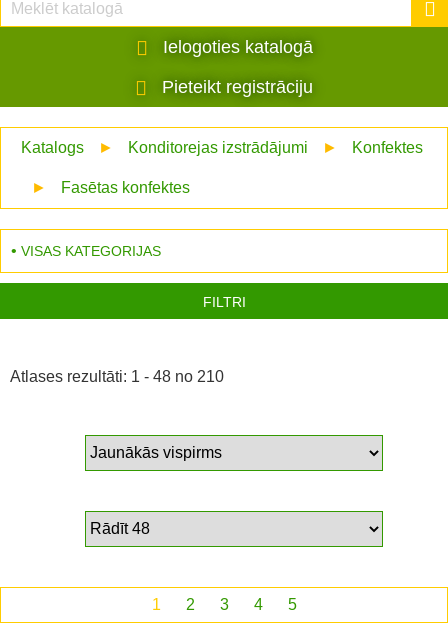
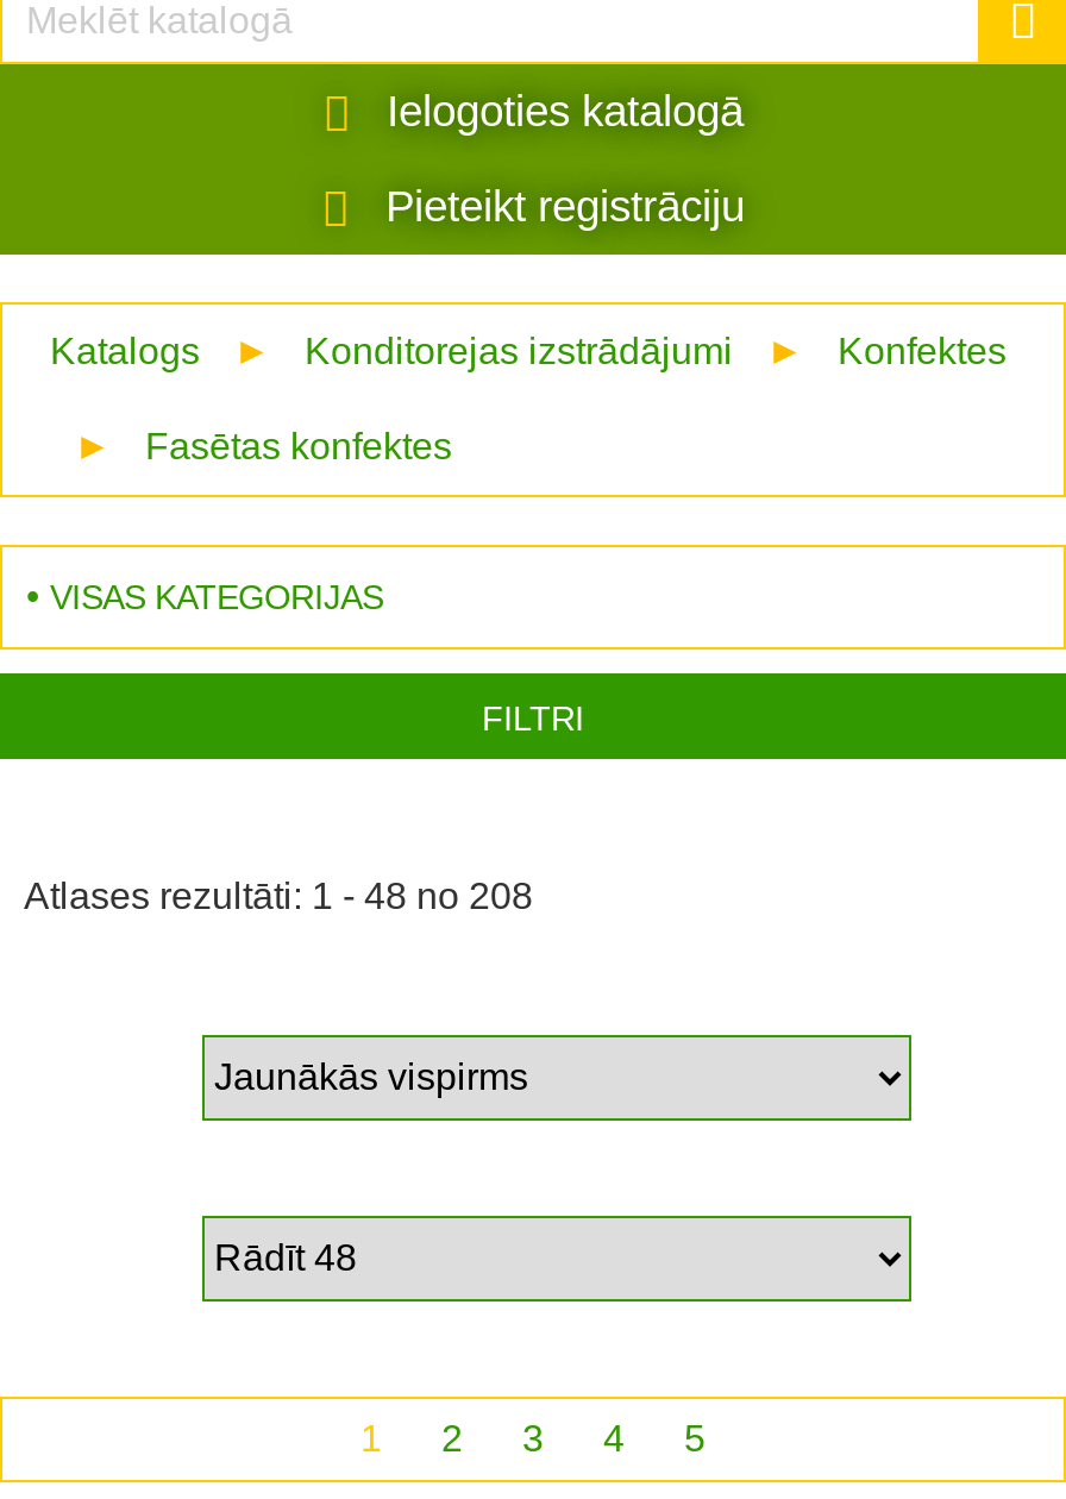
[10,368,224,385] Atlases rezultāti: 1 - 48 no 210 -> [24,876,533,916] Atlases rezultāti: 1 - 48 no 208

